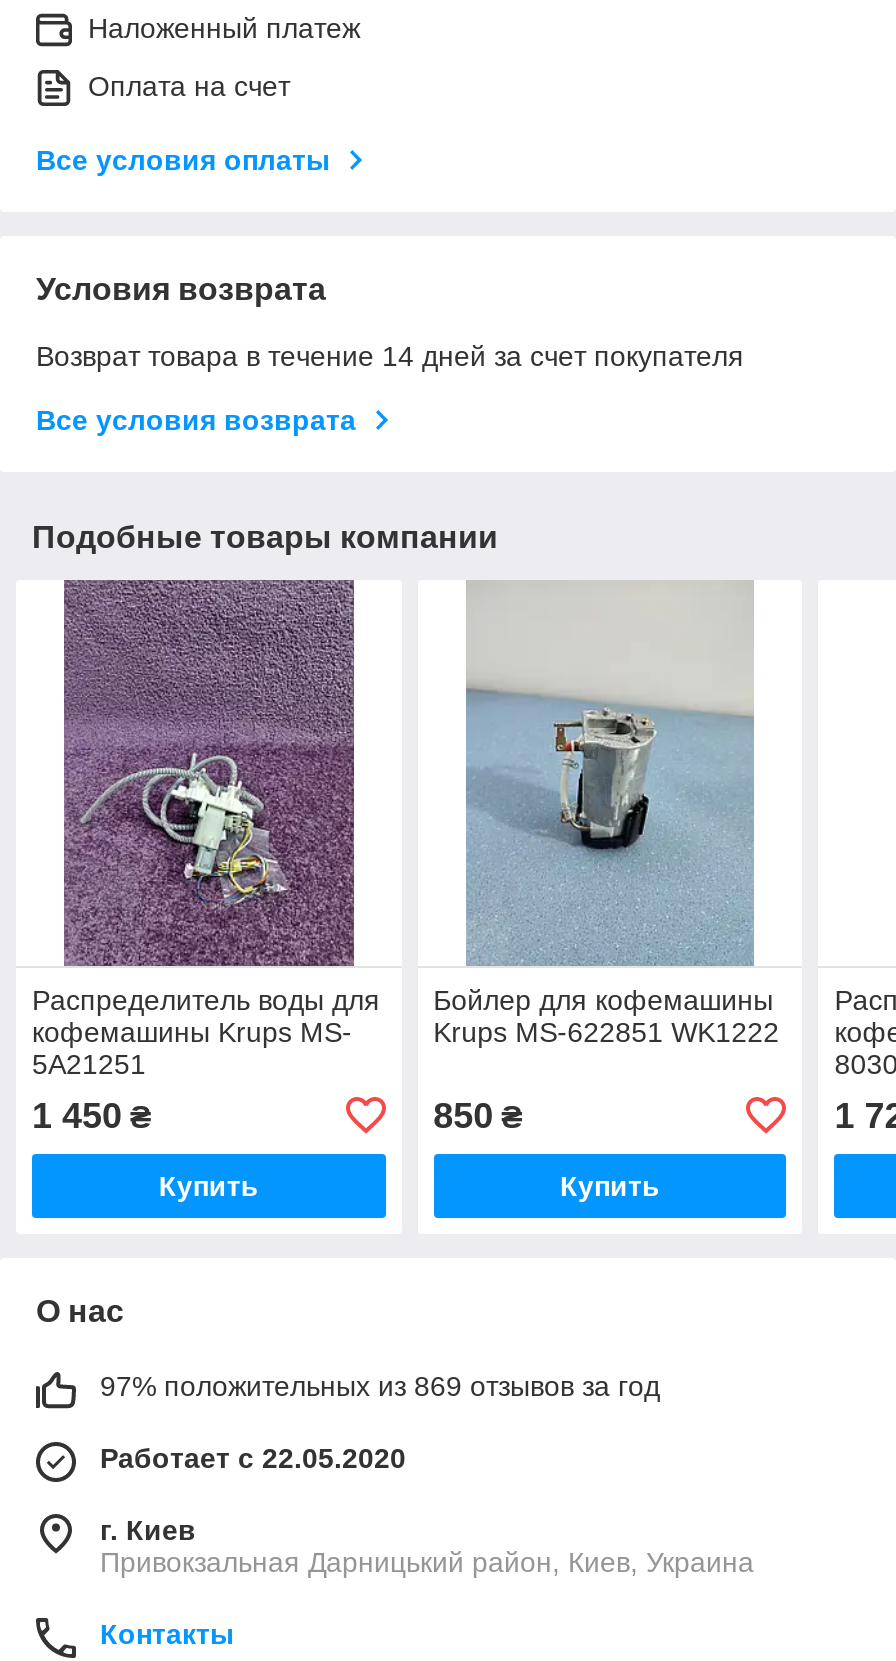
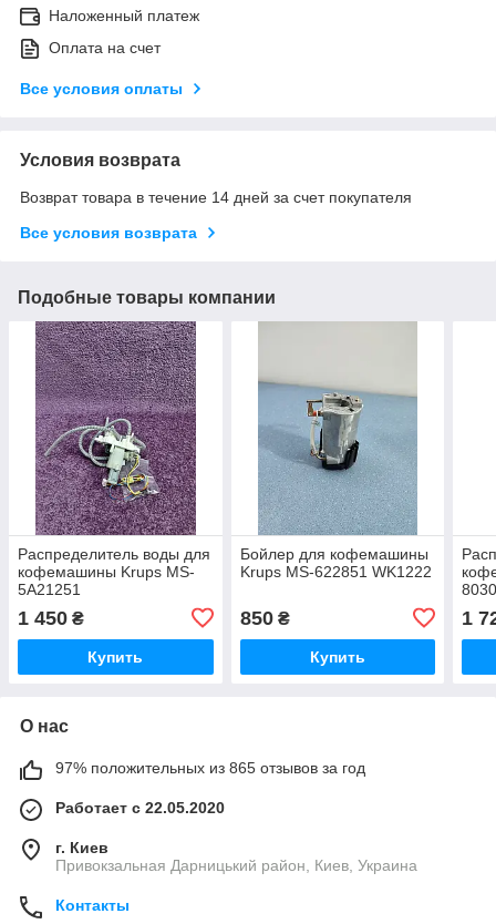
[100,1370,660,1402] 97% положительных из 869 отзывов за год -> [55,759,365,776] 97% положительных из 865 отзывов за год

